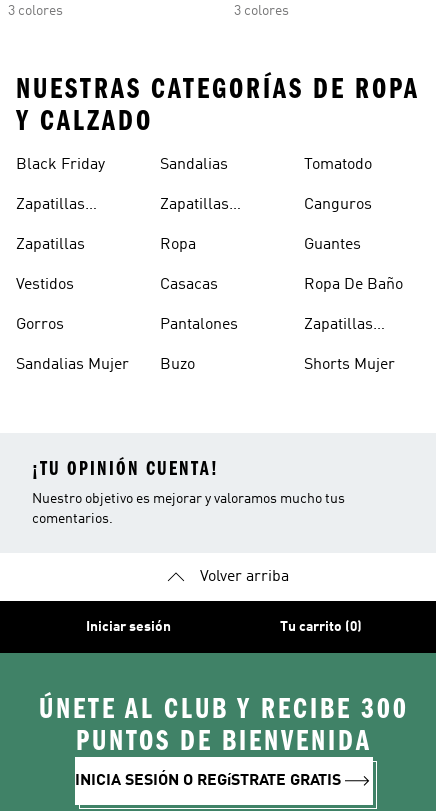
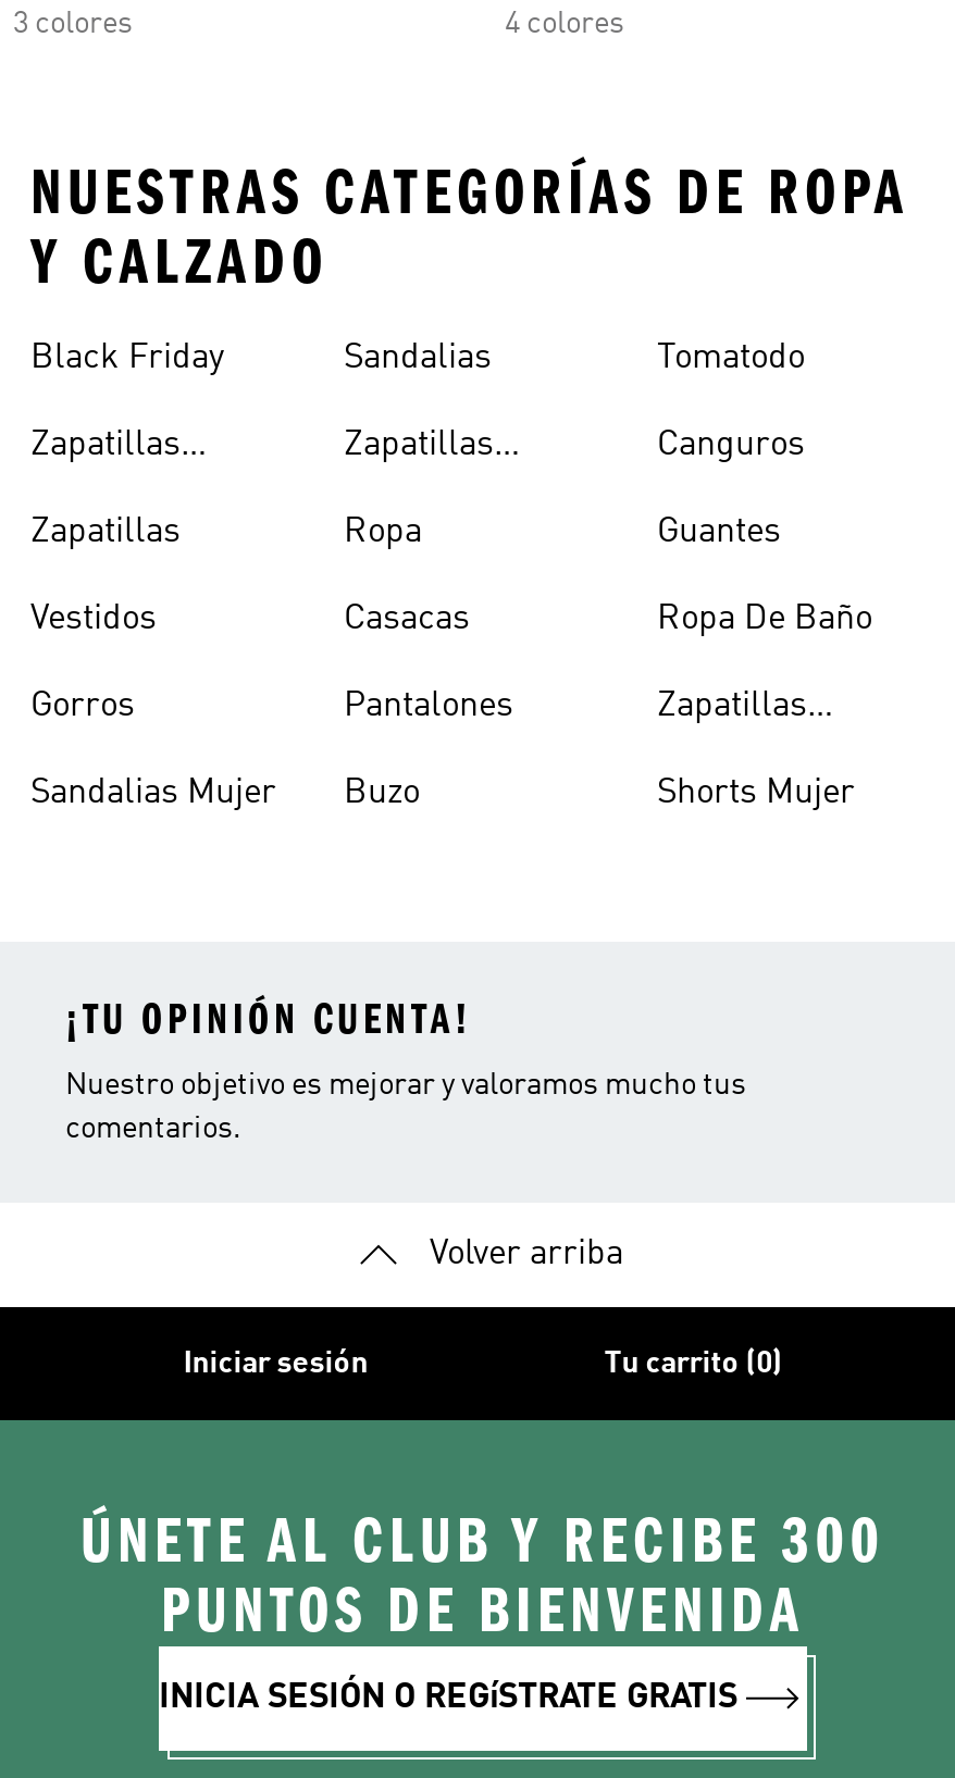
[234,4,289,18] 3 colores -> [505,9,624,39] 4 colores

